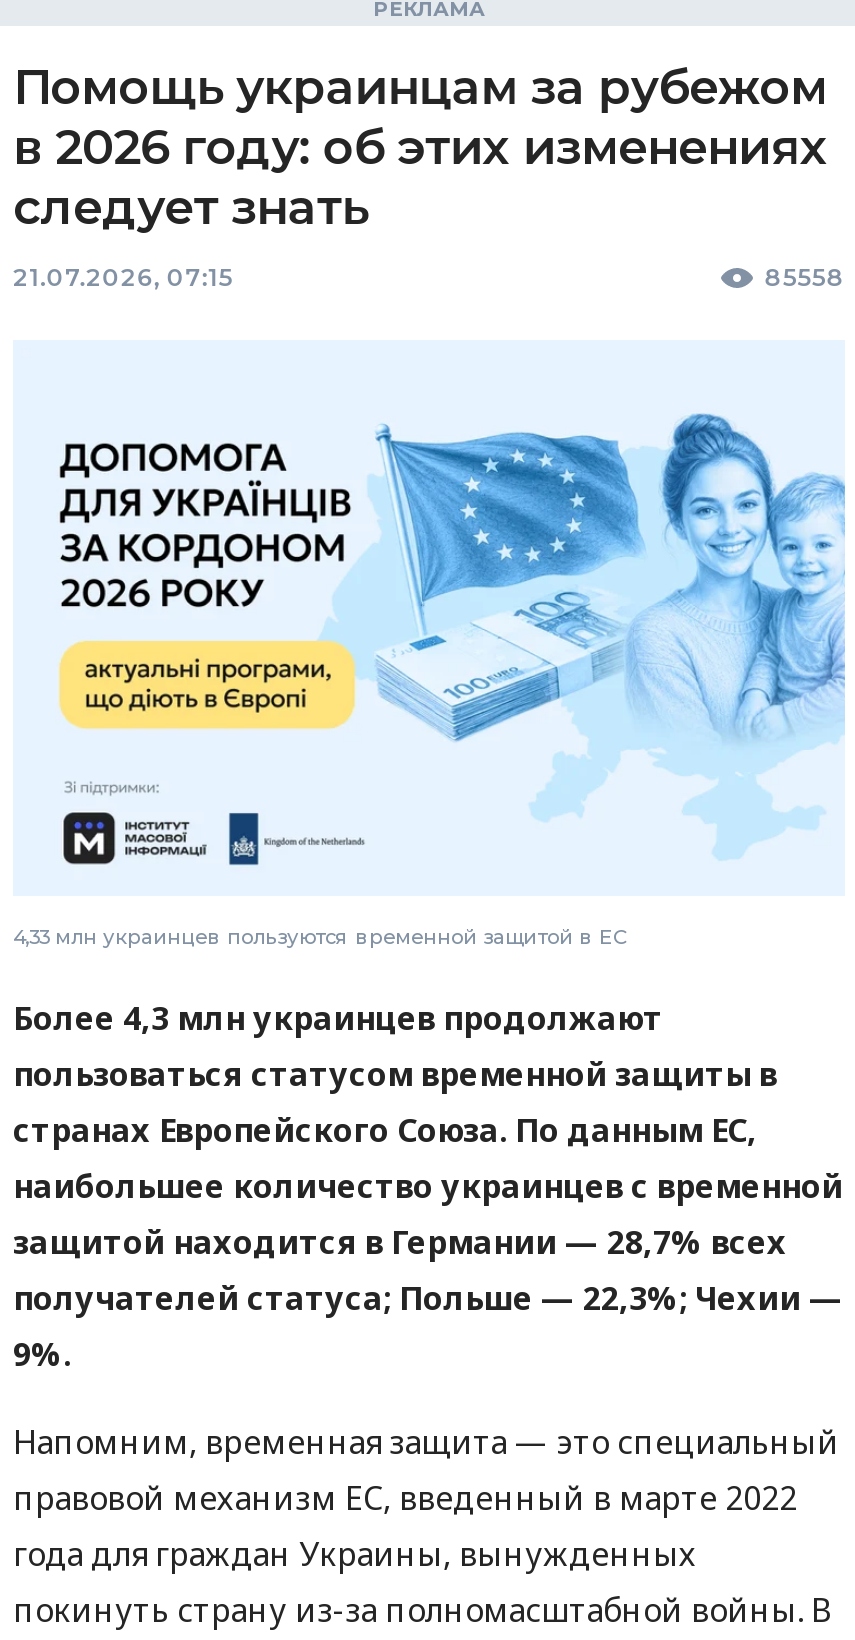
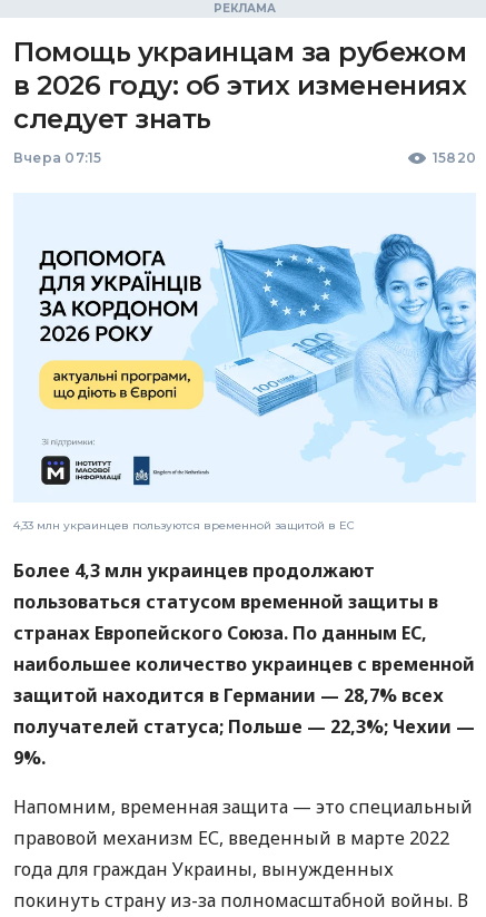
[13,263,845,293] 21.07.2026, 07:15 | 85558 -> [13,150,476,166] Вчера 07:15 | 15820

